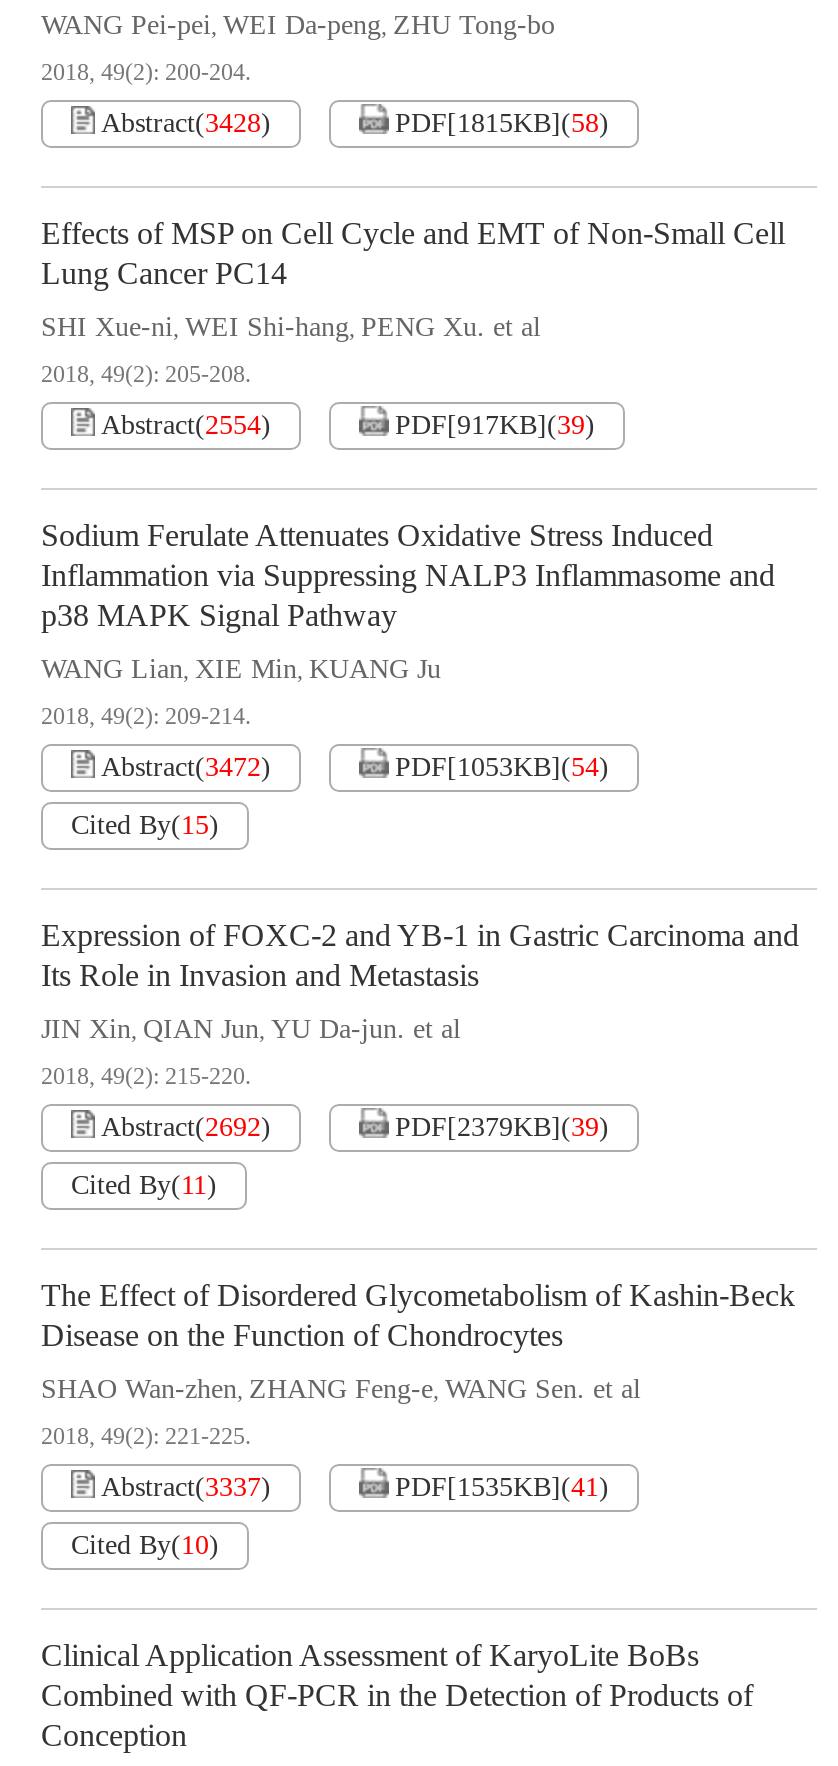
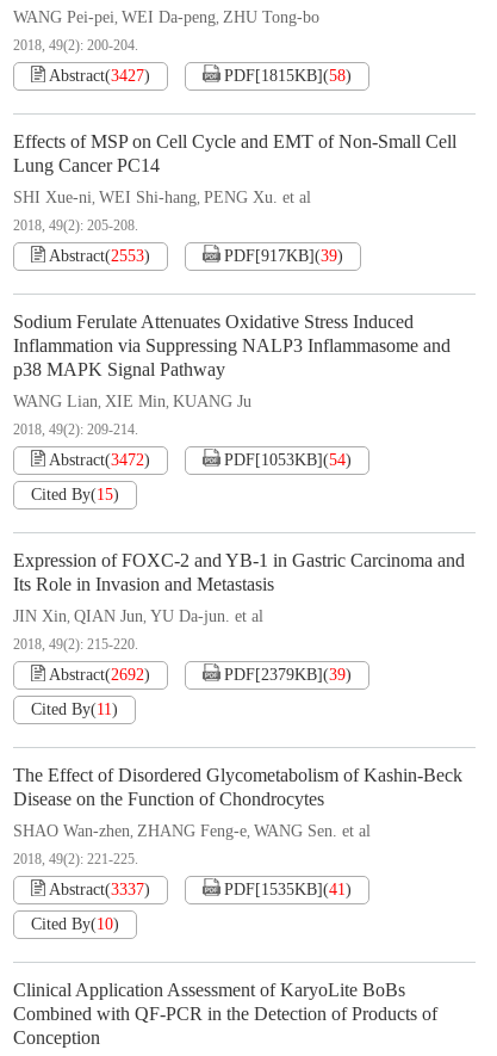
[101,108,271,140] Abstract(3428) -> [49,67,150,86] Abstract(3427)
[101,410,271,442] Abstract(2554) -> [49,247,150,266] Abstract(2553)

